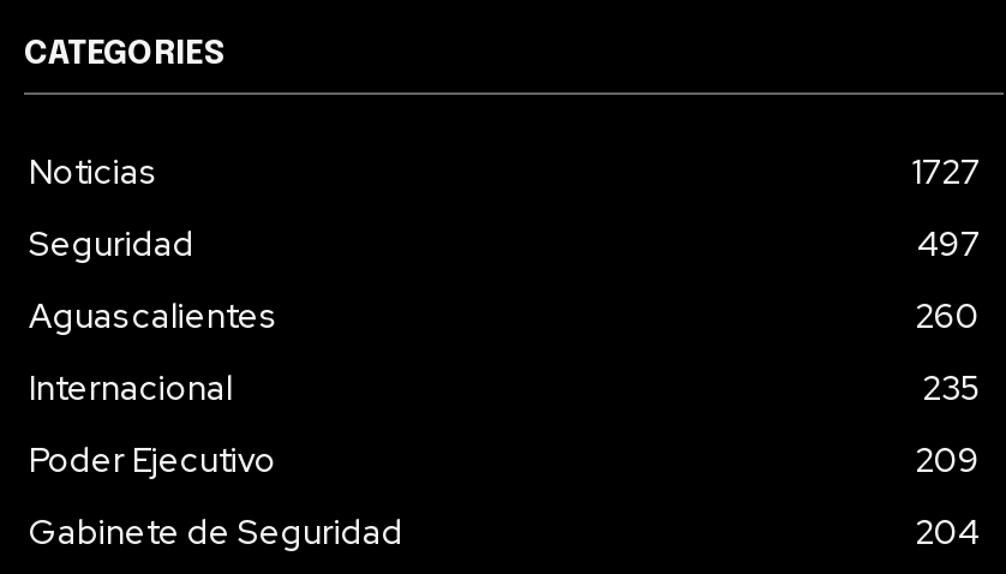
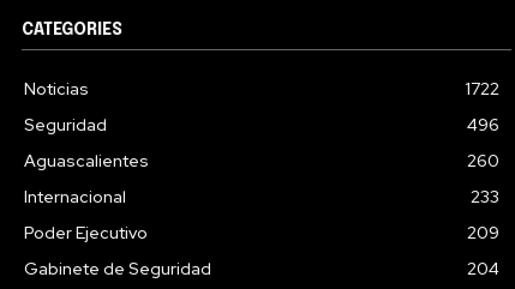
[912,150,980,194] 1727 -> [466,77,499,99] 1722
[917,222,980,266] 497 -> [467,113,499,135] 496
[922,366,980,410] 235 -> [471,185,499,207] 233

